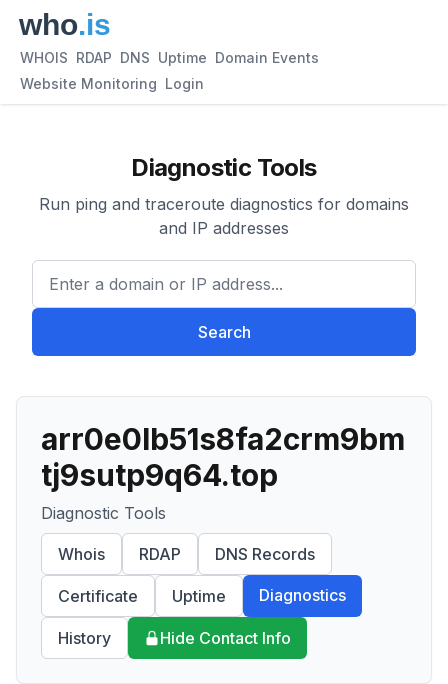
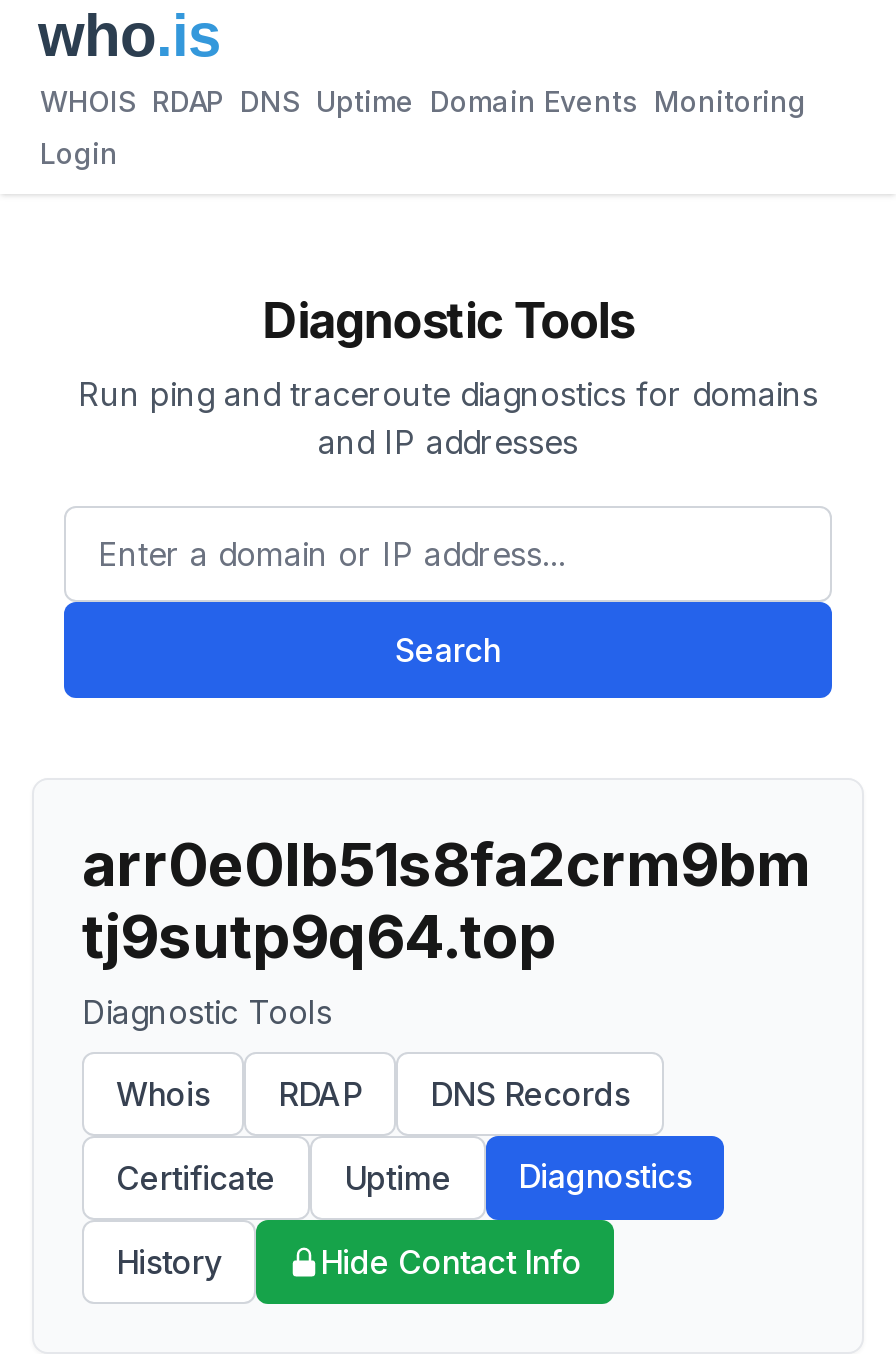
[20,49,319,66] WHOIS RDAP DNS Uptime Domain Events -> [40,84,806,118] WHOIS RDAP DNS Uptime Domain Events Monitoring
[20,75,204,92] Website Monitoring Login -> [40,136,118,170] Login

